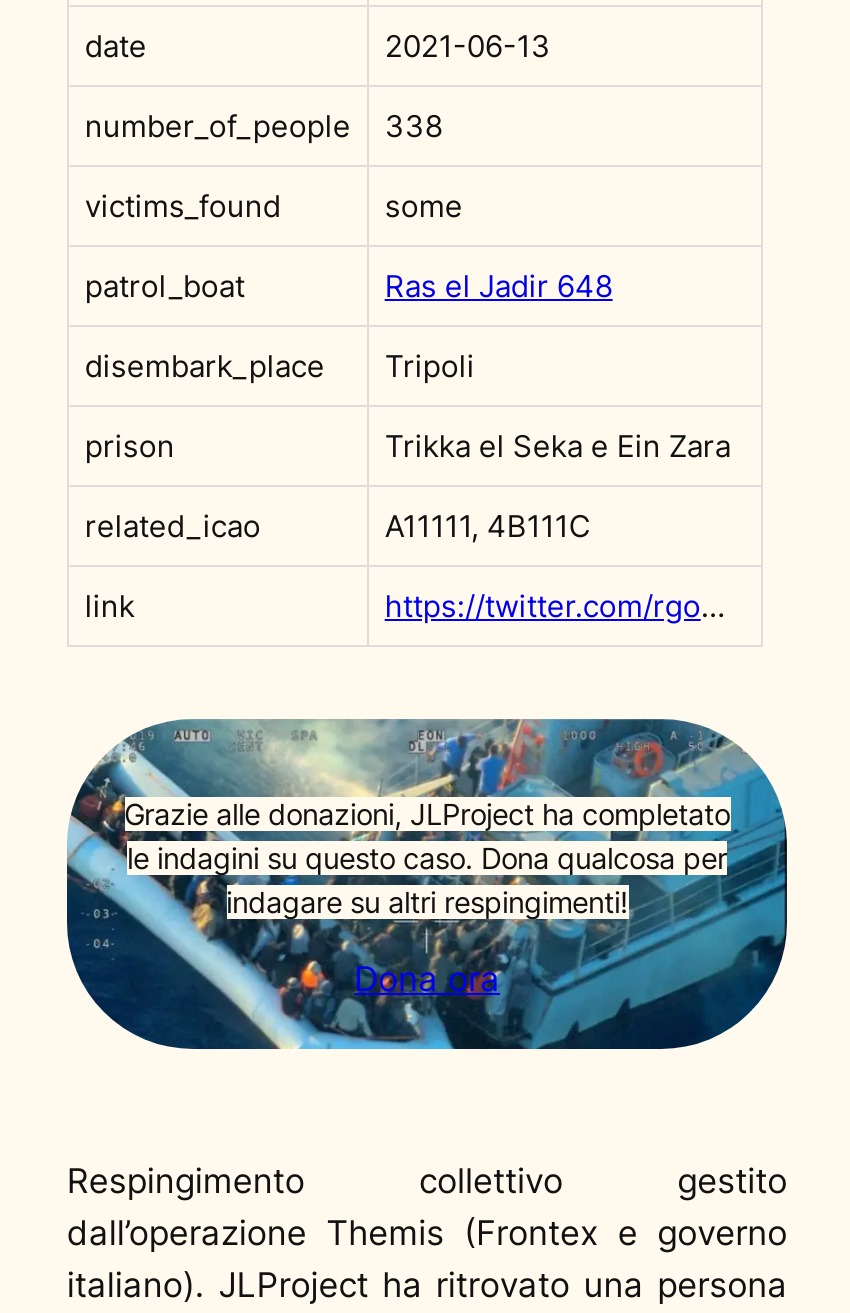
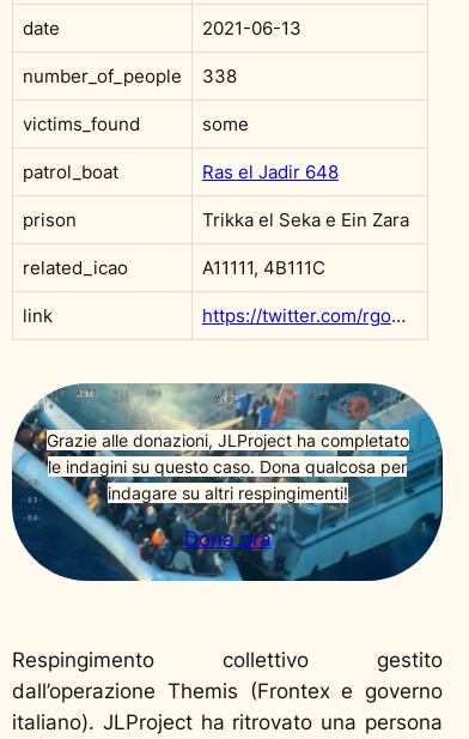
[85,347,475,385] disembark_place | Tripoli -> none

